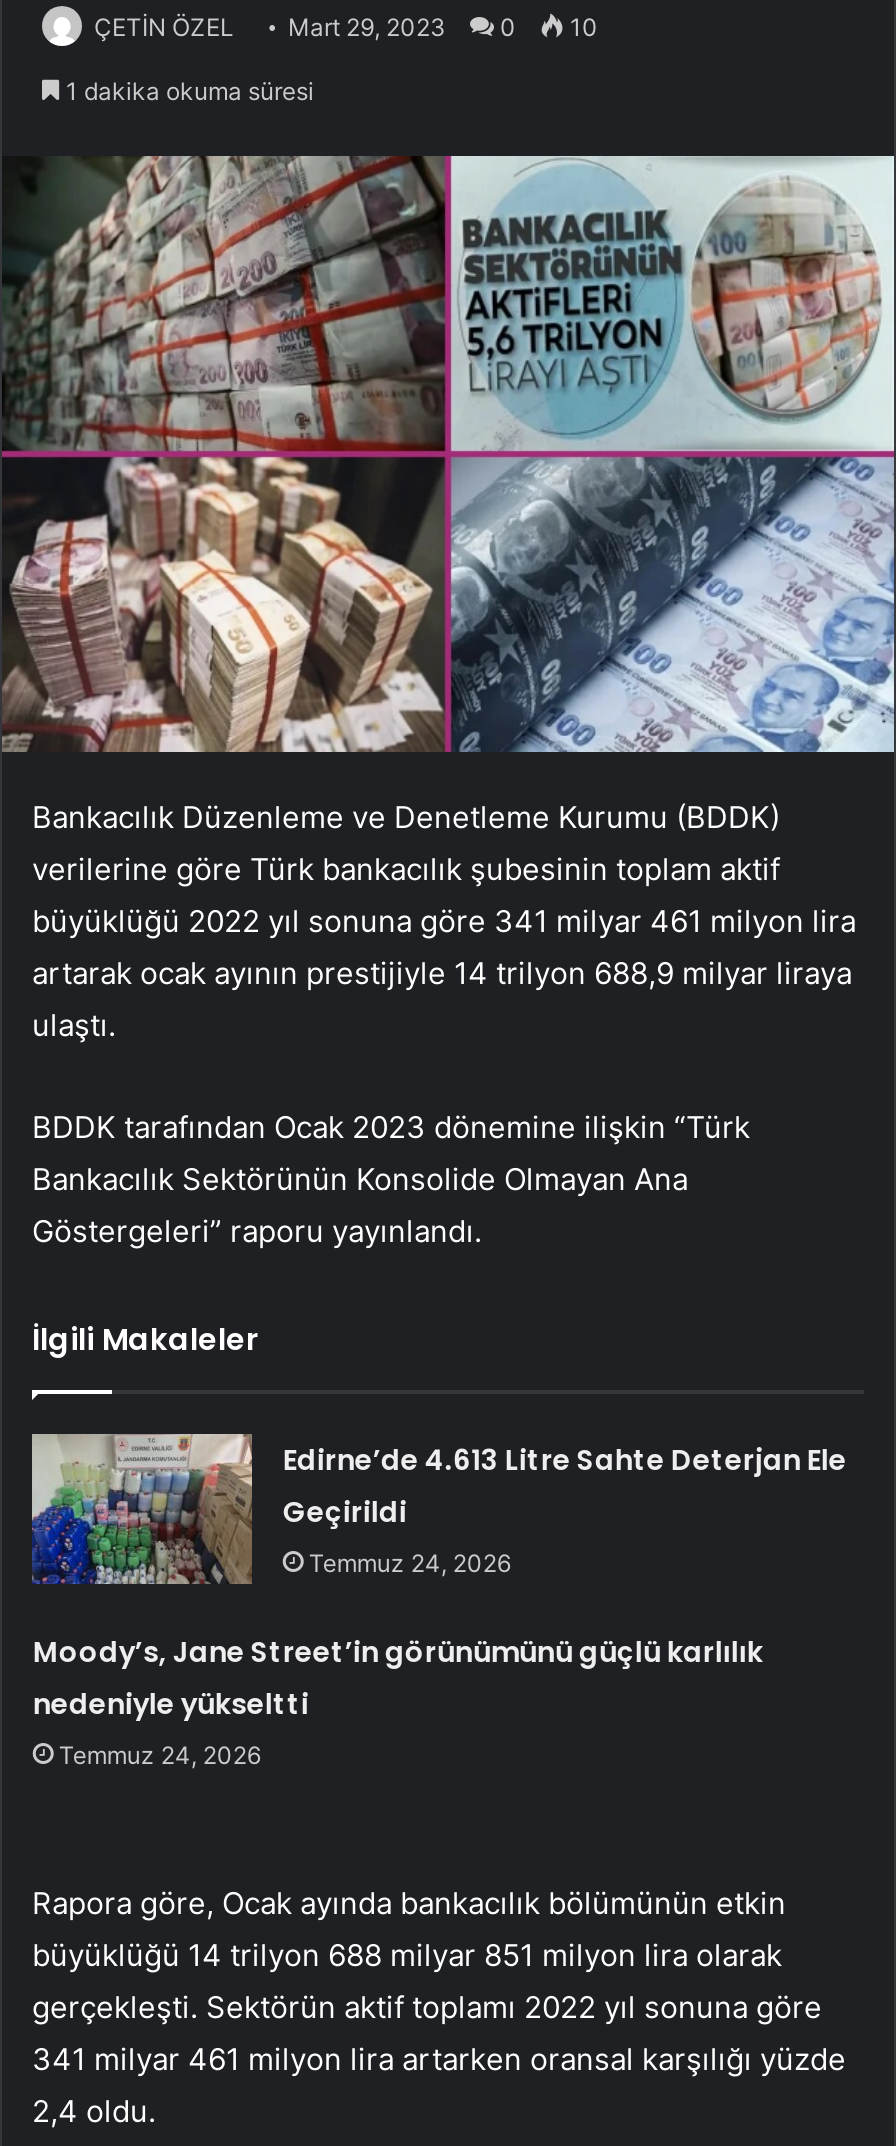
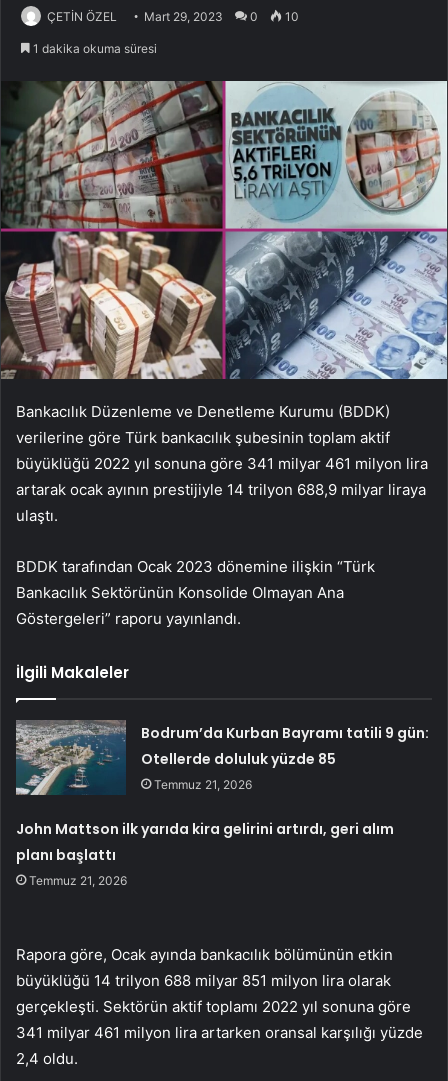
[32,1434,847,1586] [image] | Edirne’de 4.613 Litre Sahte Deterjan Ele | Geçirildi | Temmuz 24, 2026 -> [15,721,429,796] [image] | Bodrum’da Kurban Bayramı tatili 9 gün: | Otellerde doluluk yüzde 85 | Temmuz 21, 2026
[33,1631,763,1769] Moody’s, Jane Street’in görünümünü güçlü karlılık | nedeniyle yükseltti | Temmuz 24, 2026 -> [16,819,394,888] John Mattson ilk yarıda kira gelirini artırdı, geri alım | planı başlattı | Temmuz 21, 2026

